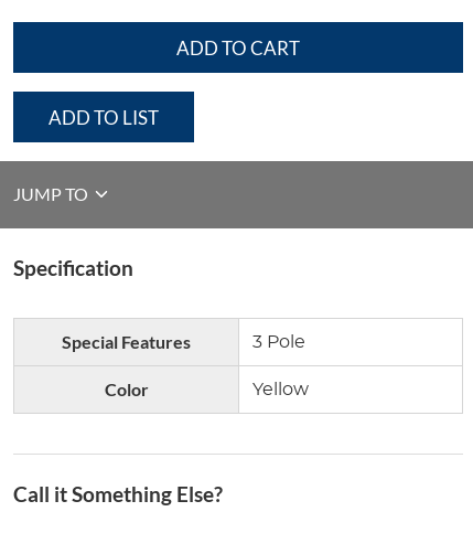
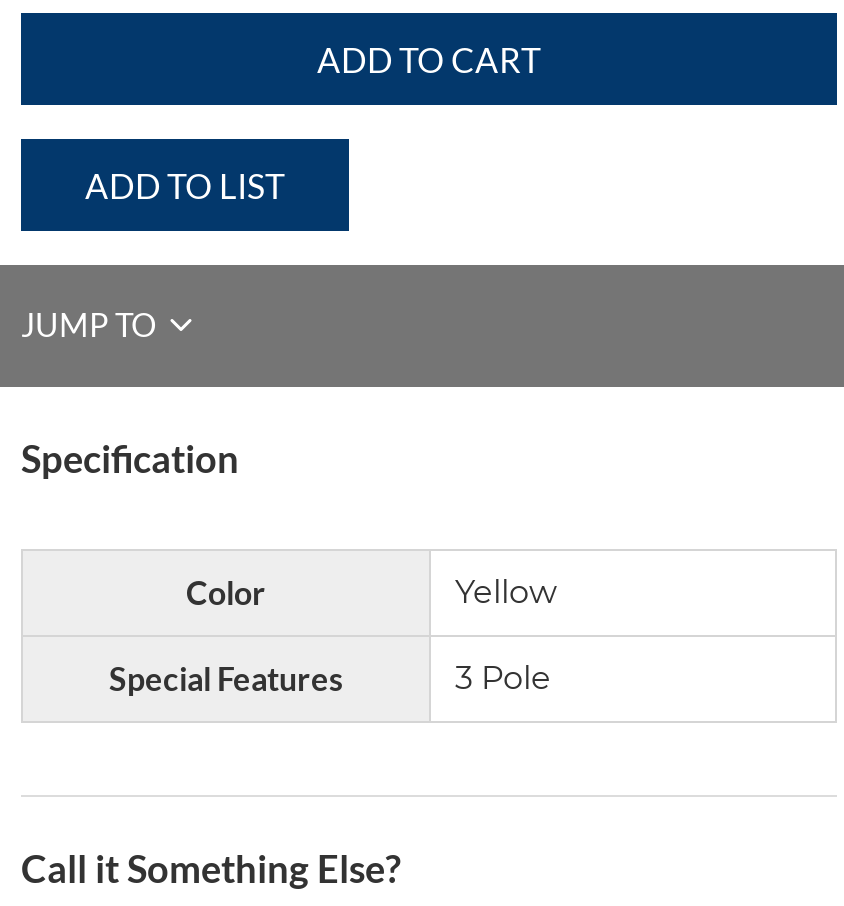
moved [62,331,305,351] -> [109,658,551,696]: Special Features | 3 Pole
moved [104,378,309,399] -> [186,572,557,610]: Color | Yellow

